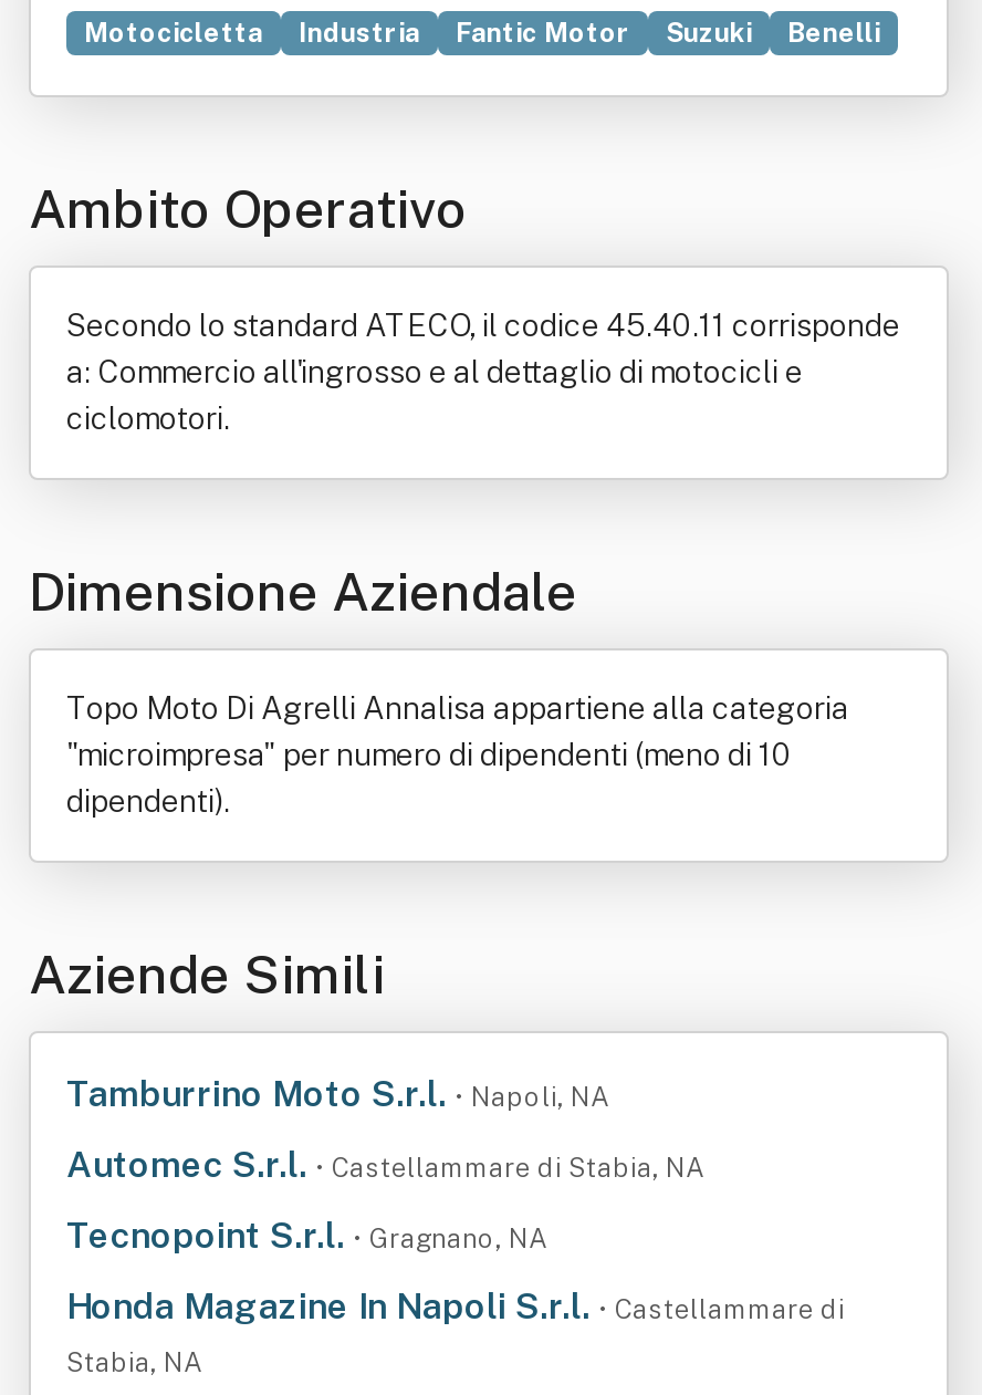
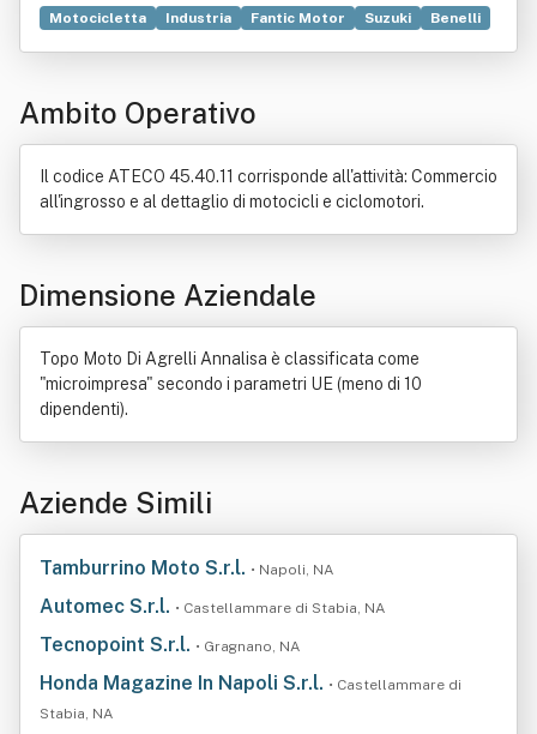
[66,308,900,436] Secondo lo standard ATECO, il codice 45.40.11 corrisponde | a: Commercio all'ingrosso e al dettaglio di motocicli e | ciclomotori. -> [40,167,497,211] Il codice ATECO 45.40.11 corrisponde all'attività: Commercio | all'ingrosso e al dettaglio di motocicli e ciclomotori.
[66,690,849,726] Topo Moto Di Agrelli Annalisa appartiene alla categoria -> [40,349,420,368] Topo Moto Di Agrelli Annalisa è classificata come
[66,737,792,772] "microimpresa" per numero di dipendenti (meno di 10 -> [40,374,422,393] "microimpresa" secondo i parametri UE (meno di 10

